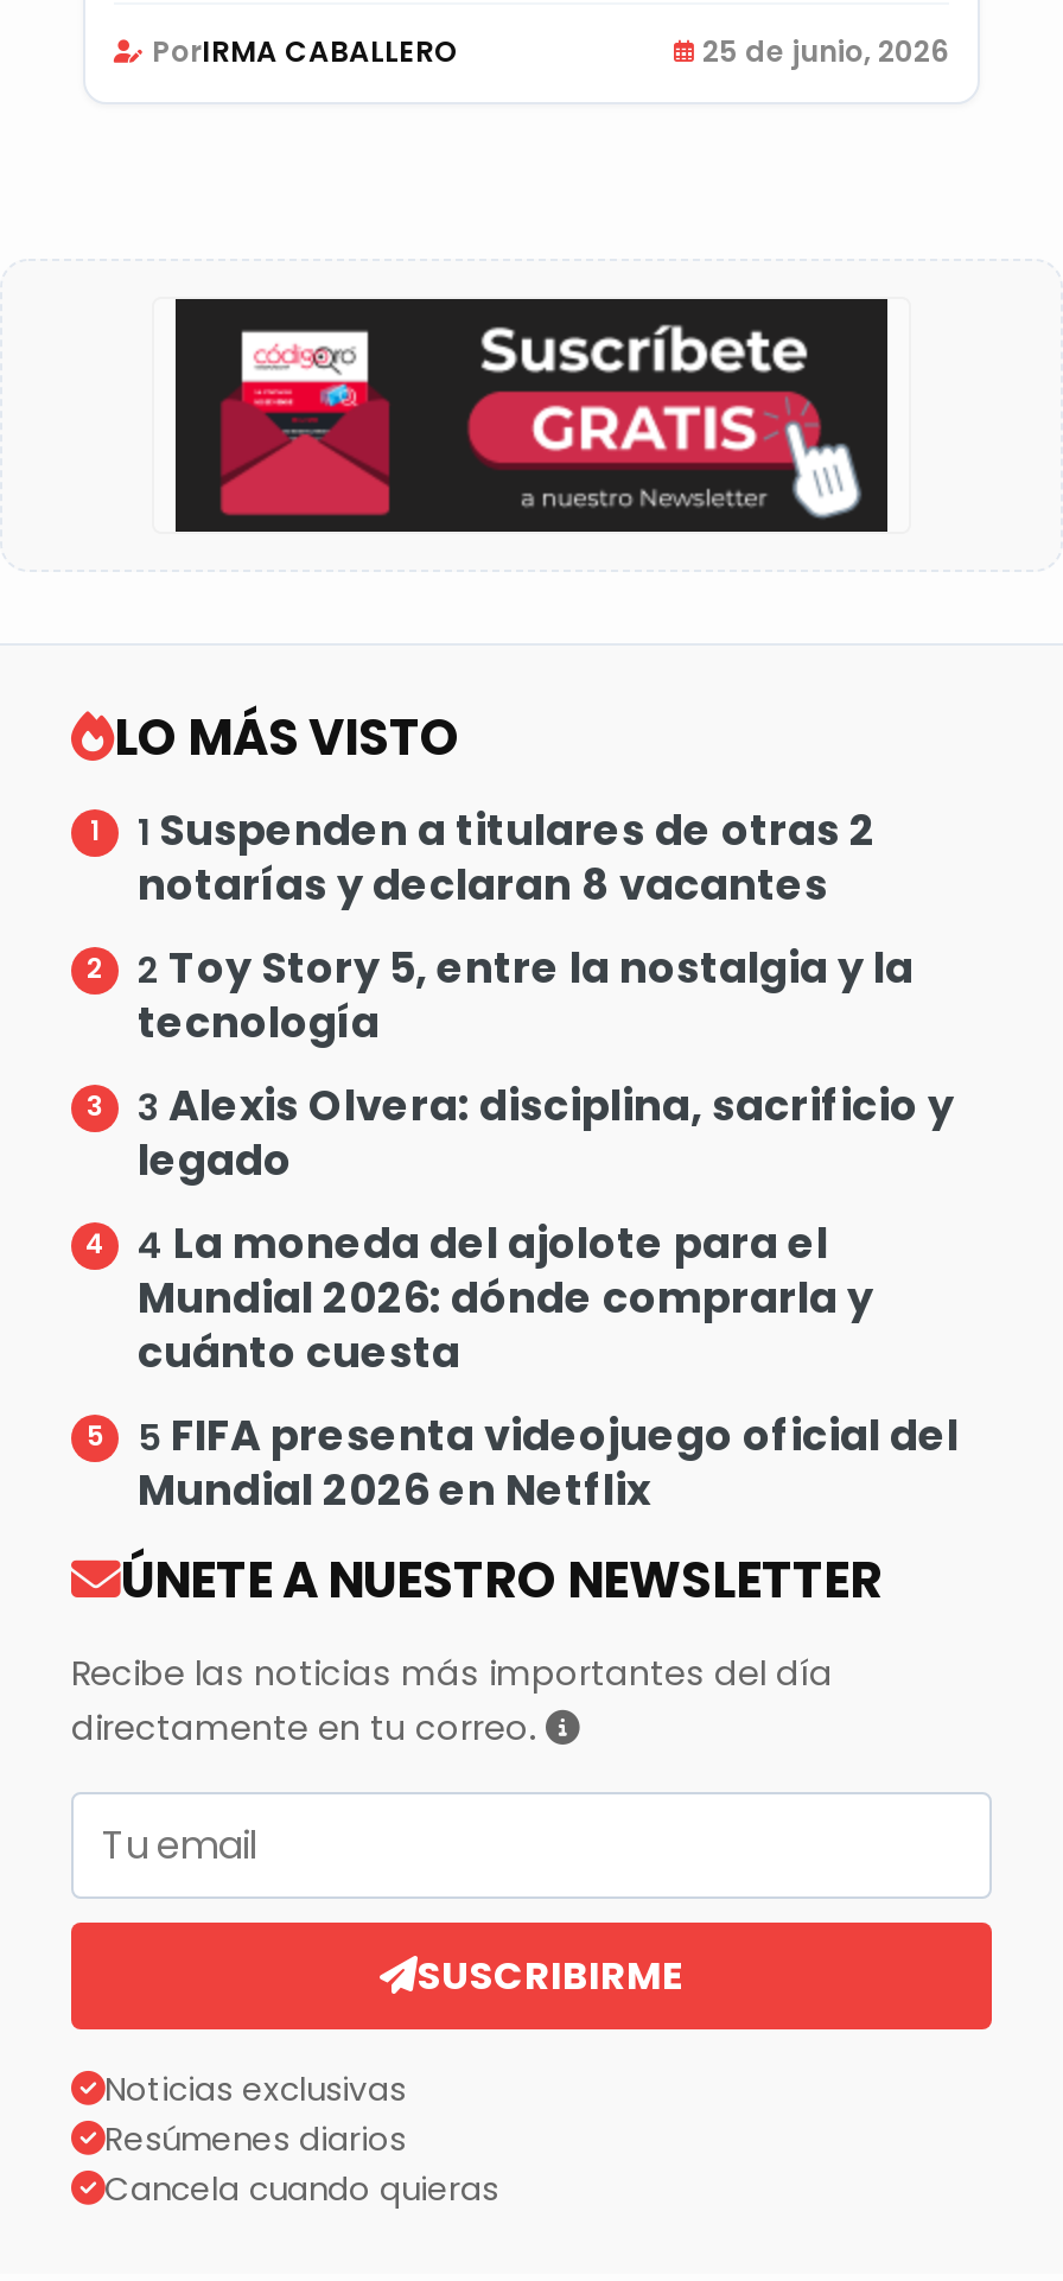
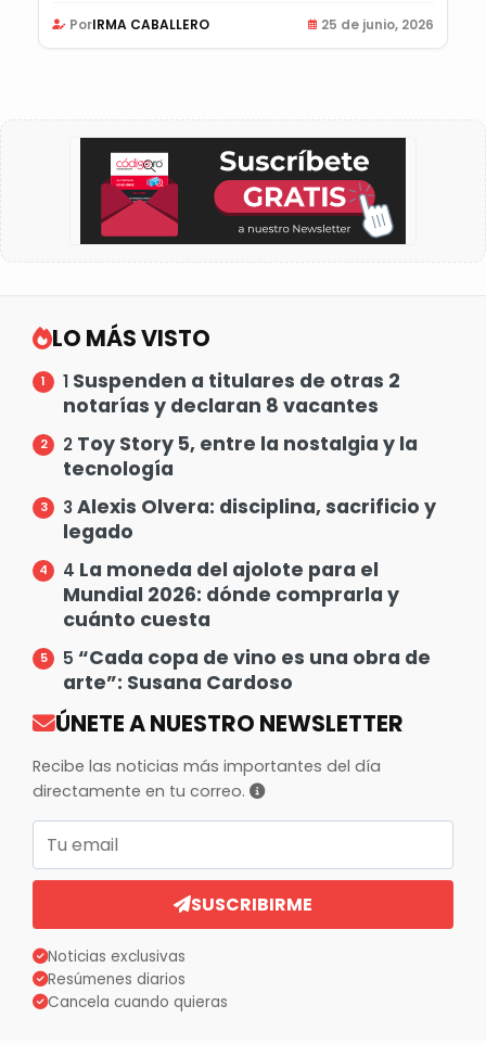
[138,1408,959,1519] 5 FIFA presenta videojuego oficial del | Mundial 2026 en Netflix -> [63,645,431,696] 5 “Cada copa de vino es una obra de | arte”: Susana Cardoso

